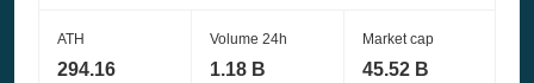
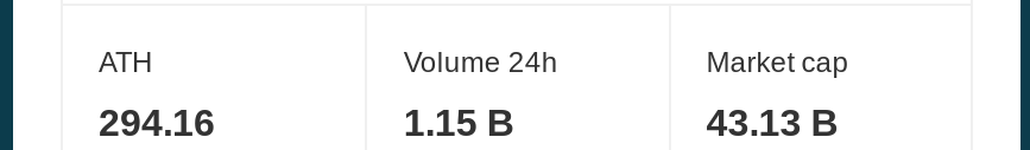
[210,59,266,79] 1.18 B -> [404,103,515,143] 1.15 B
[362,59,429,79] 45.52 B -> [706,103,839,143] 43.13 B

